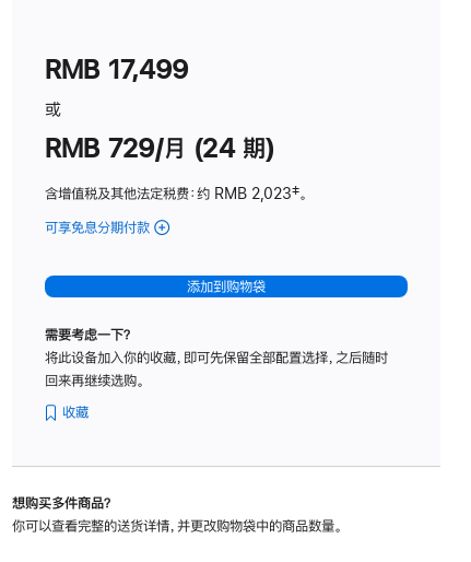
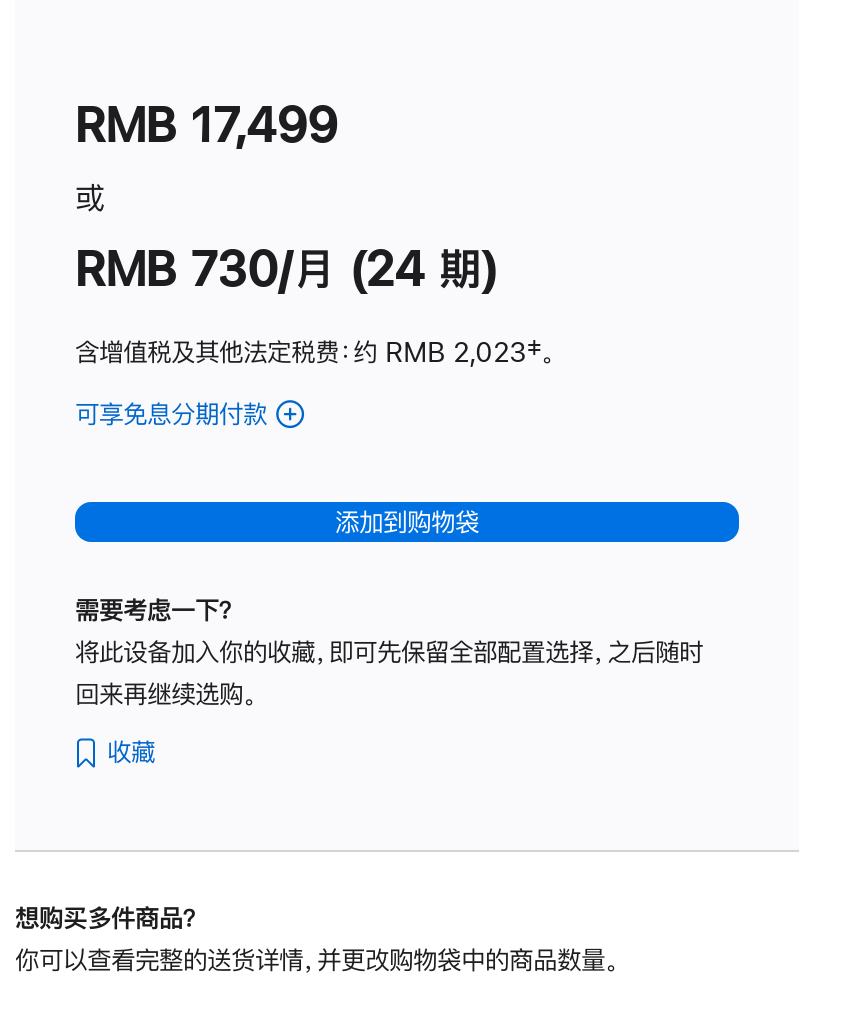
[45,135,275,161] RMB 729/月 (24 期) -> [75,245,498,293] RMB 730/月 (24 期)

